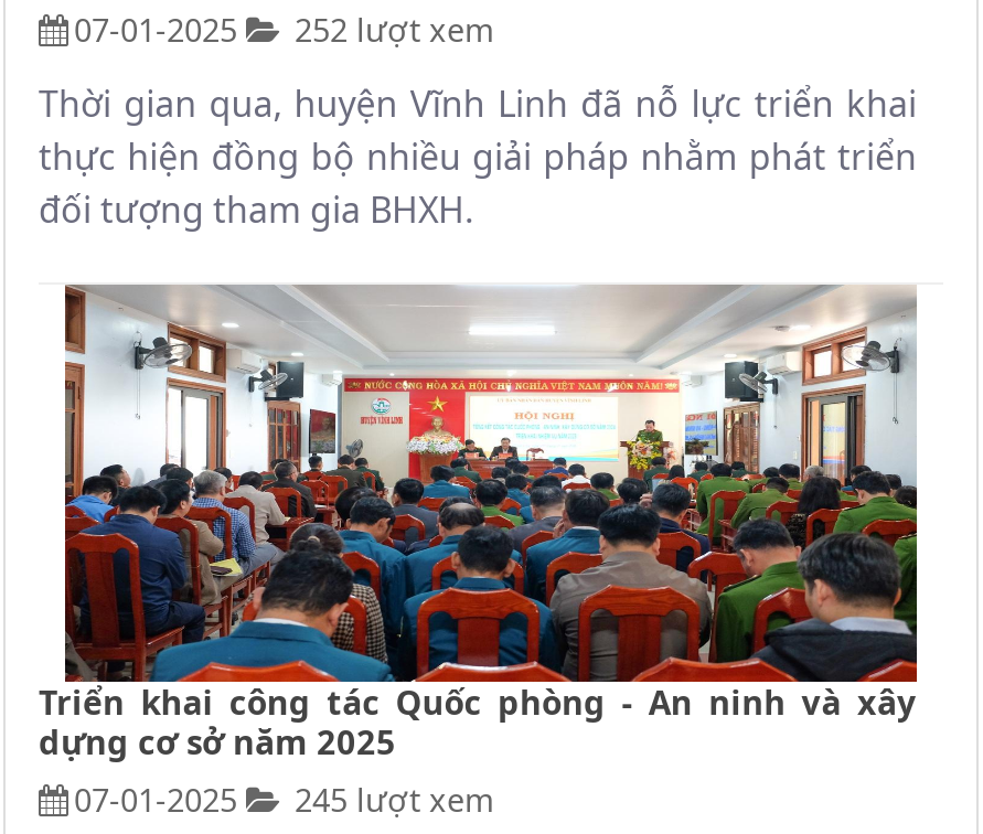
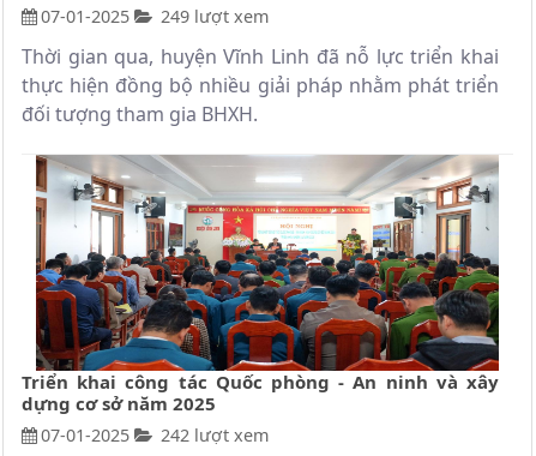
[74,9,493,51] 07-01-2025 252 lượt xem -> [41,5,269,27] 07-01-2025 249 lượt xem
[74,779,493,821] 07-01-2025 245 lượt xem -> [41,423,269,446] 07-01-2025 242 lượt xem

